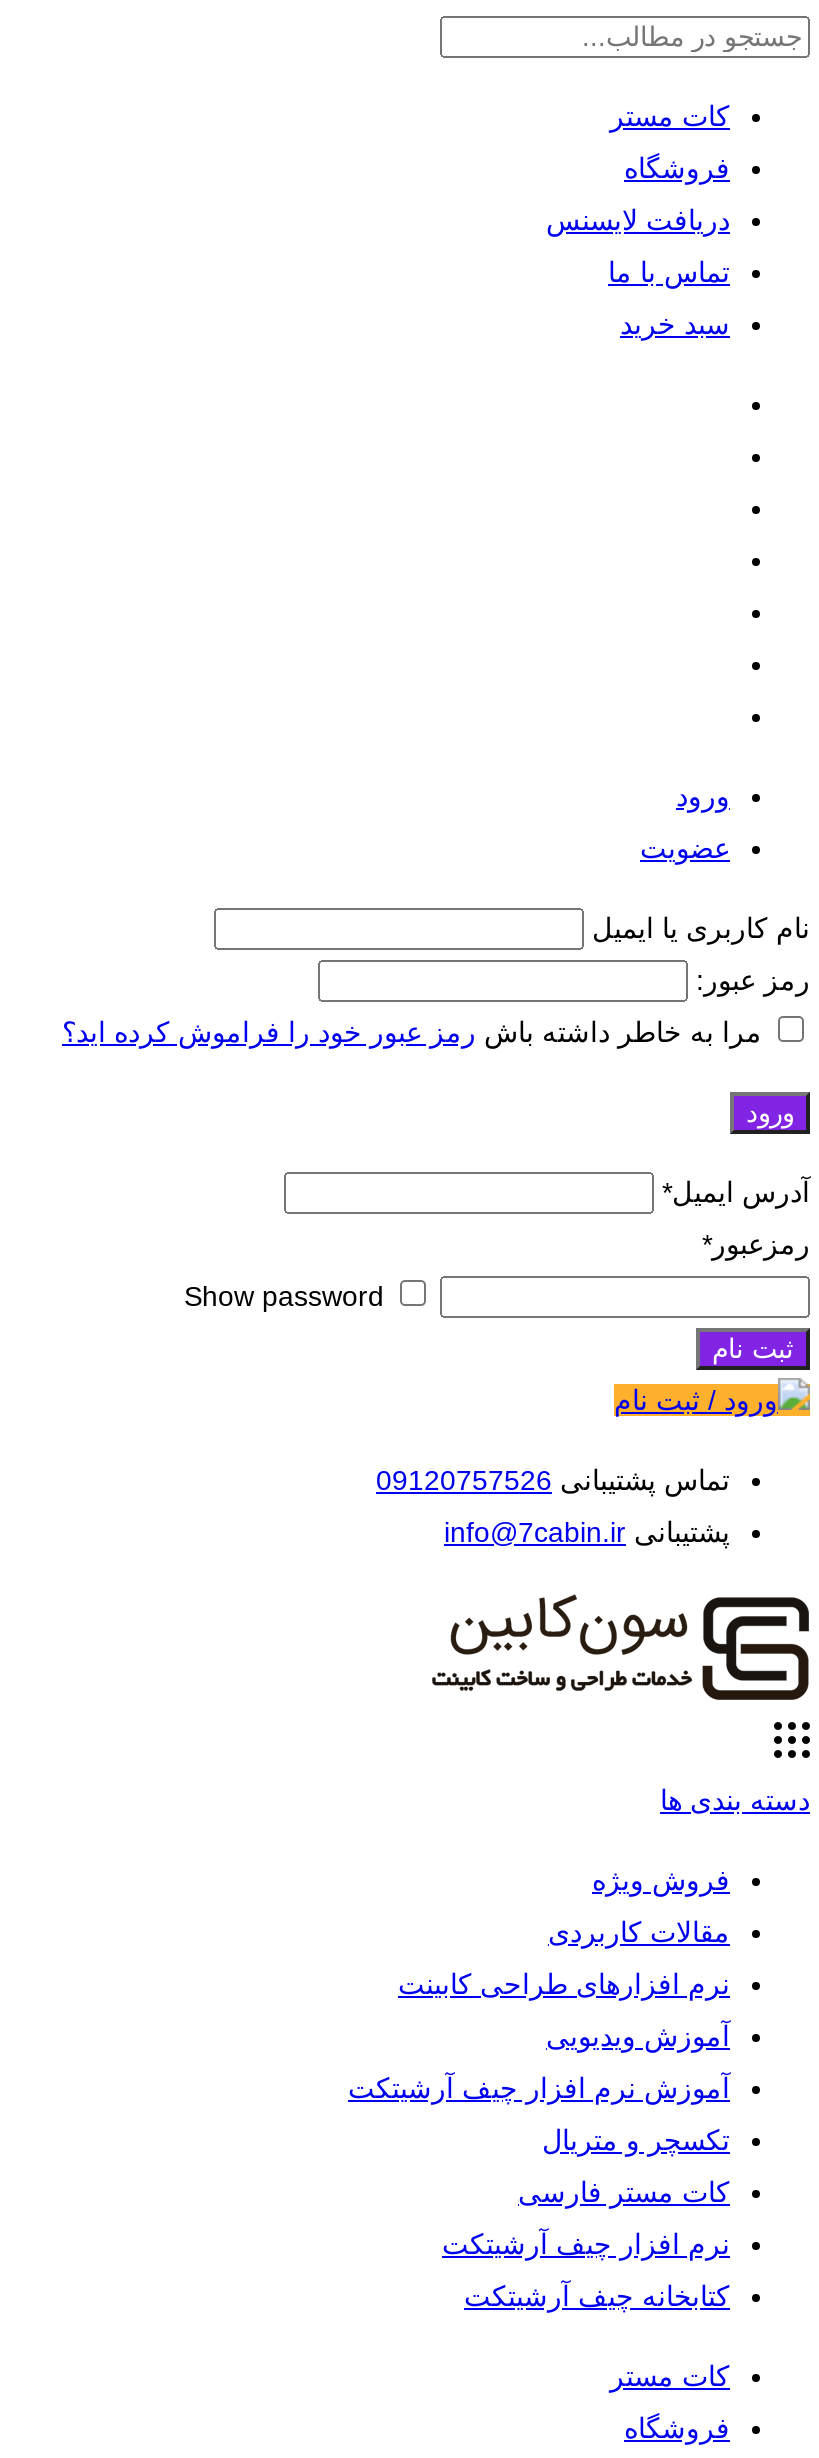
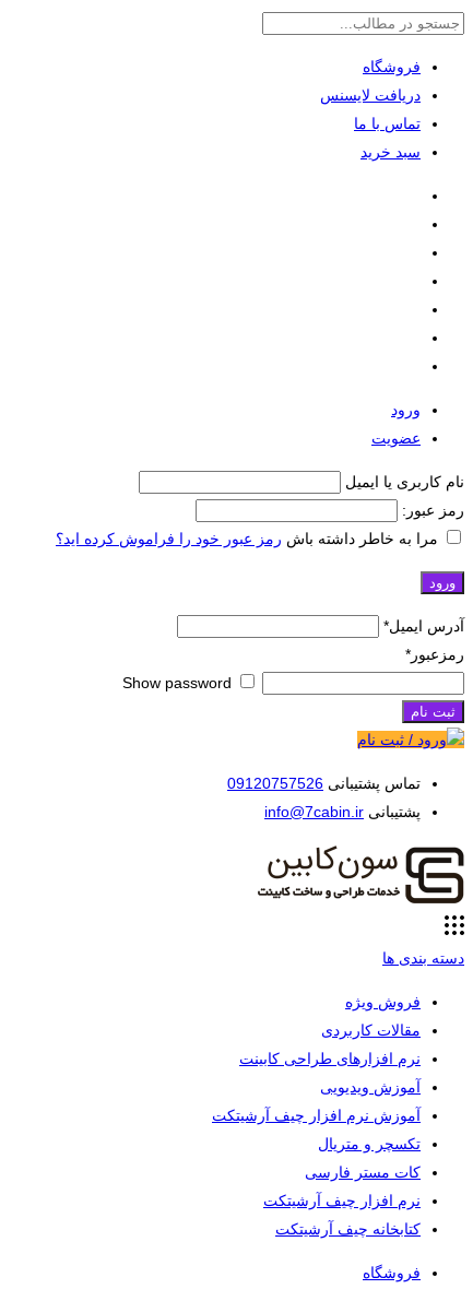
[610,100,730,132] کات مستر -> none
[610,2360,730,2392] کات مستر -> none

